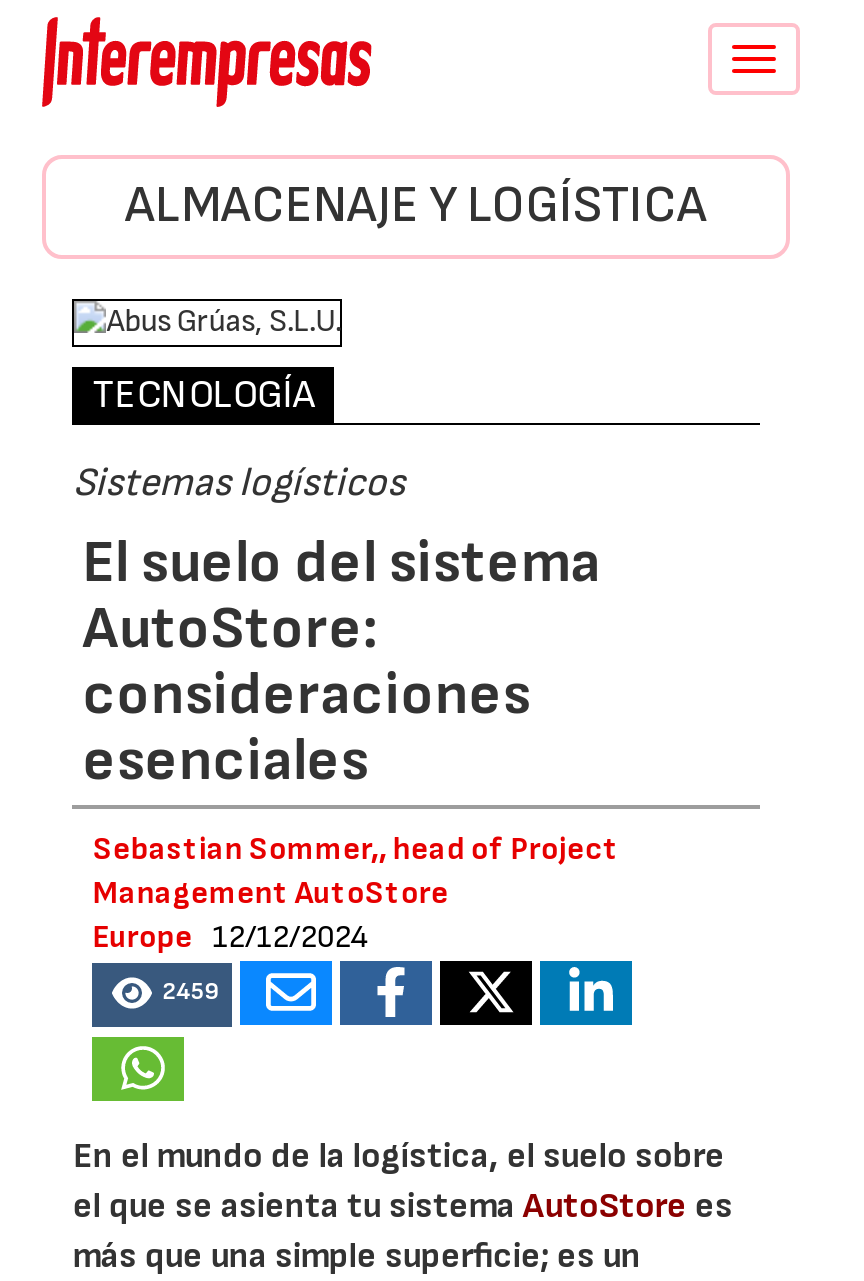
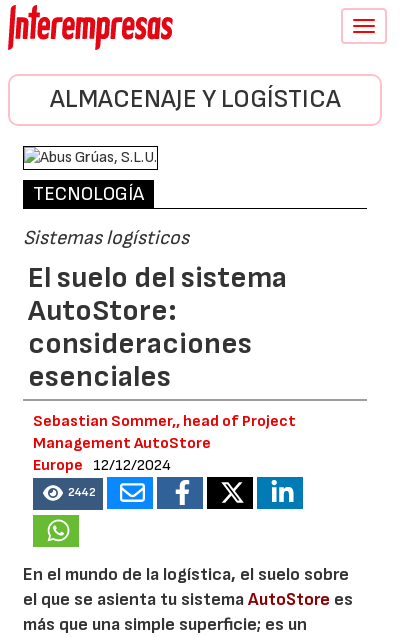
[163,977,219,1007] 2459 -> [68,485,96,500] 2442

